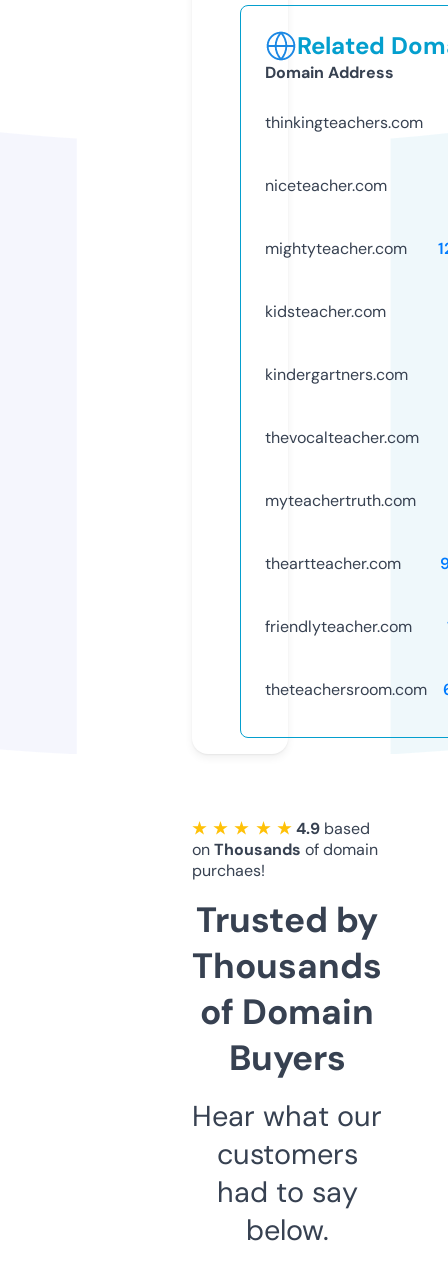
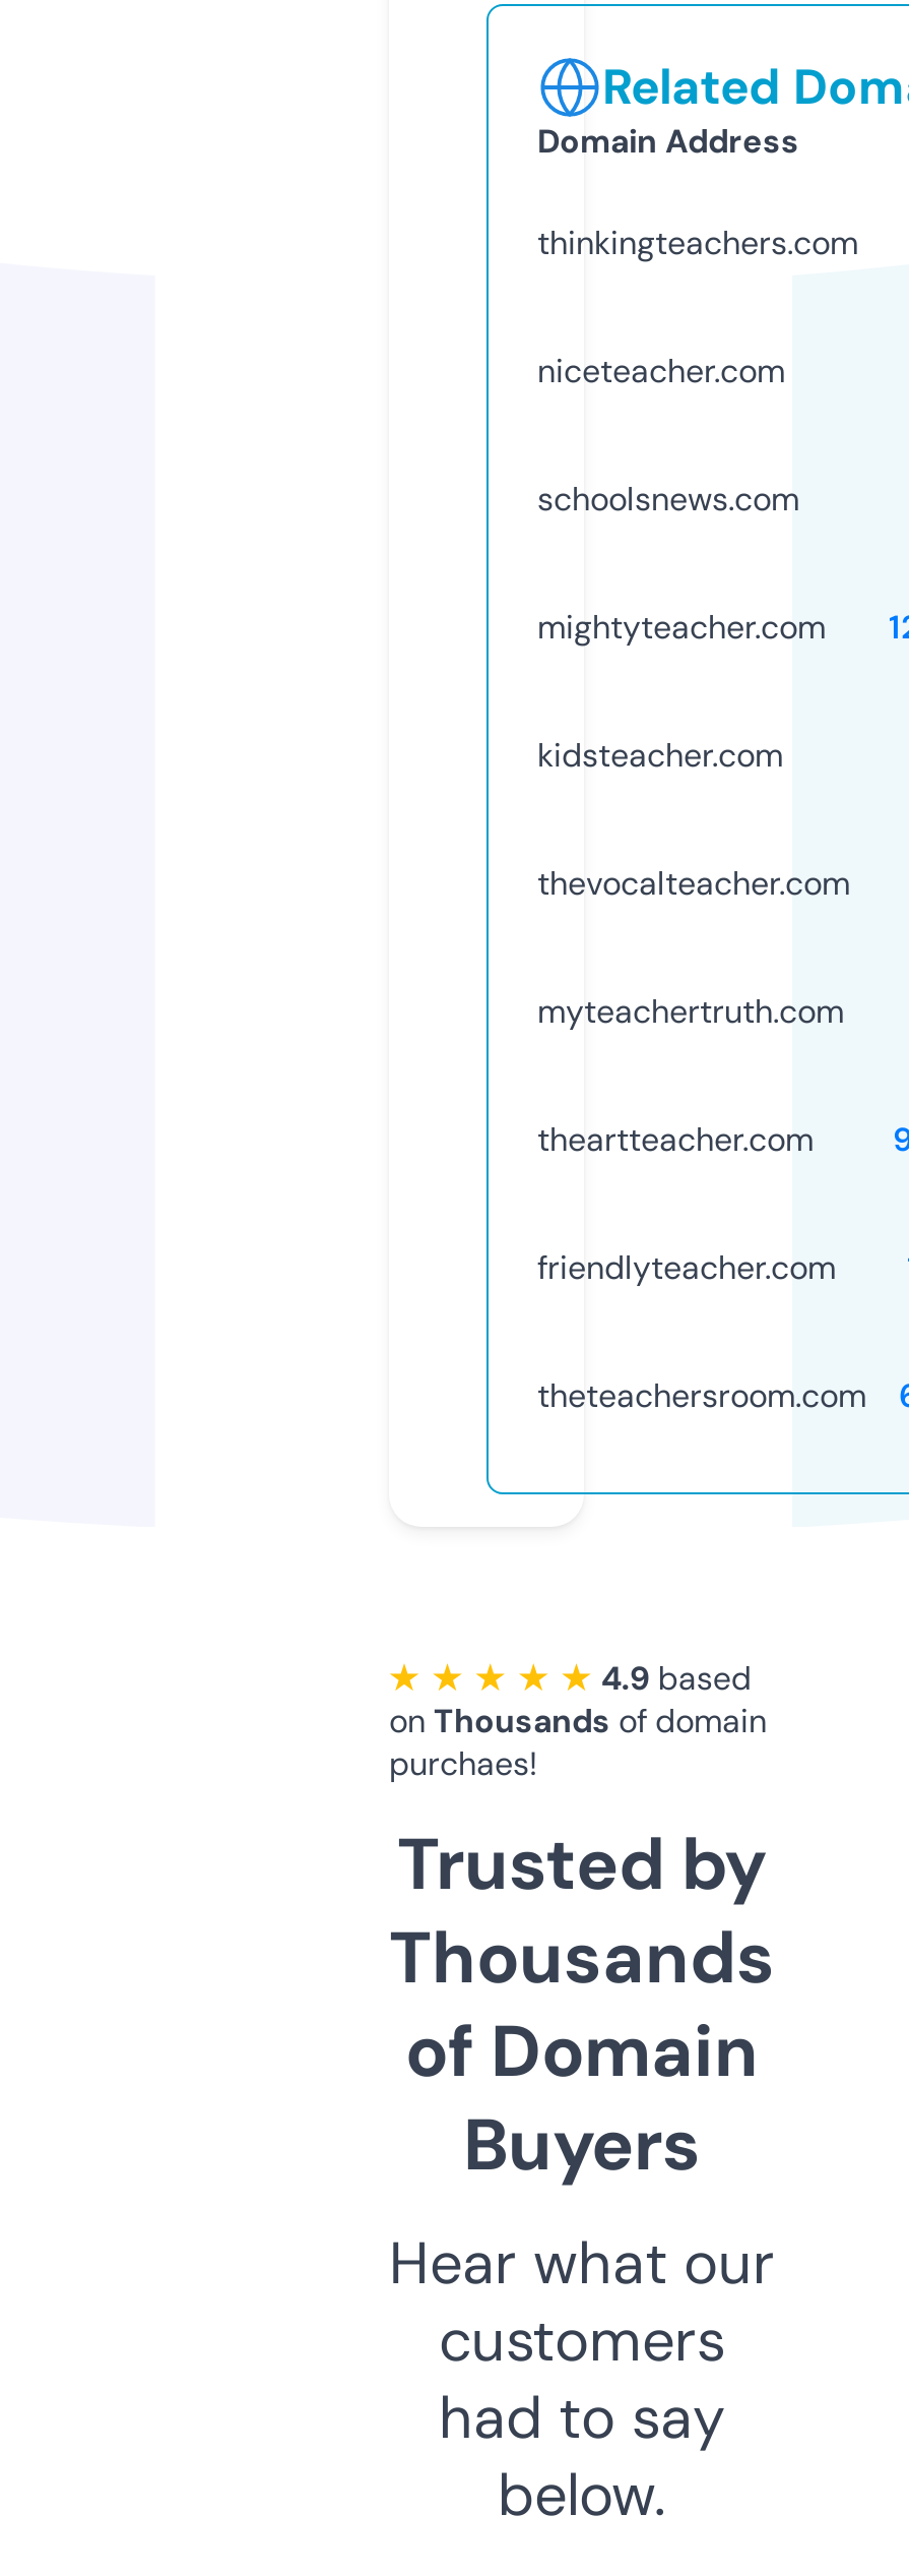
none -> [537,477,799,520] schoolsnews.com
moved [265,238,407,322] -> [537,605,826,776]: mightyteacher.com | kidsteacher.com
[265,364,408,385] kindergartners.com -> none

